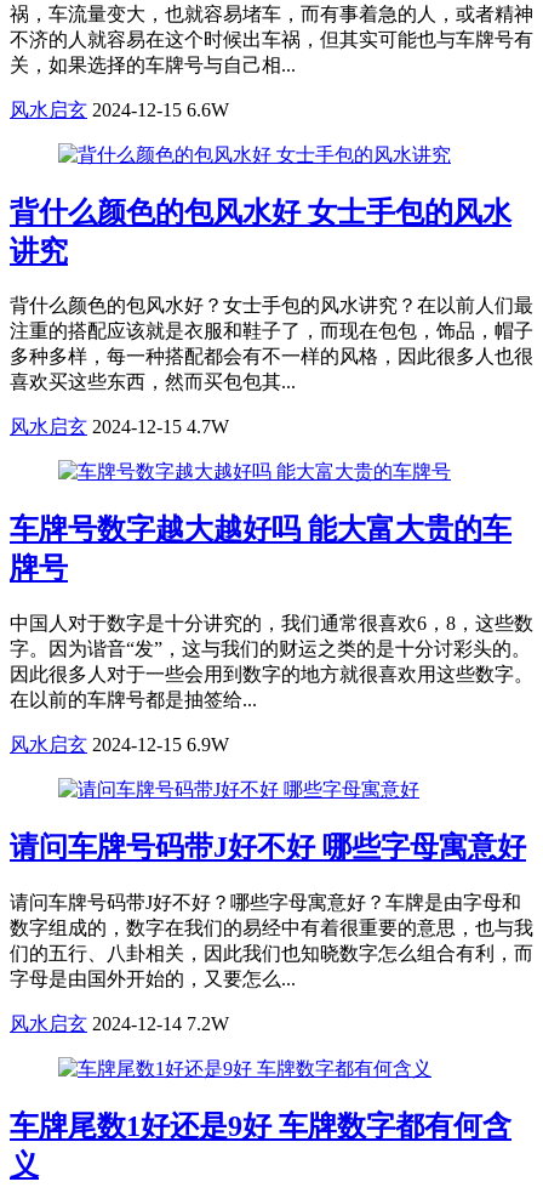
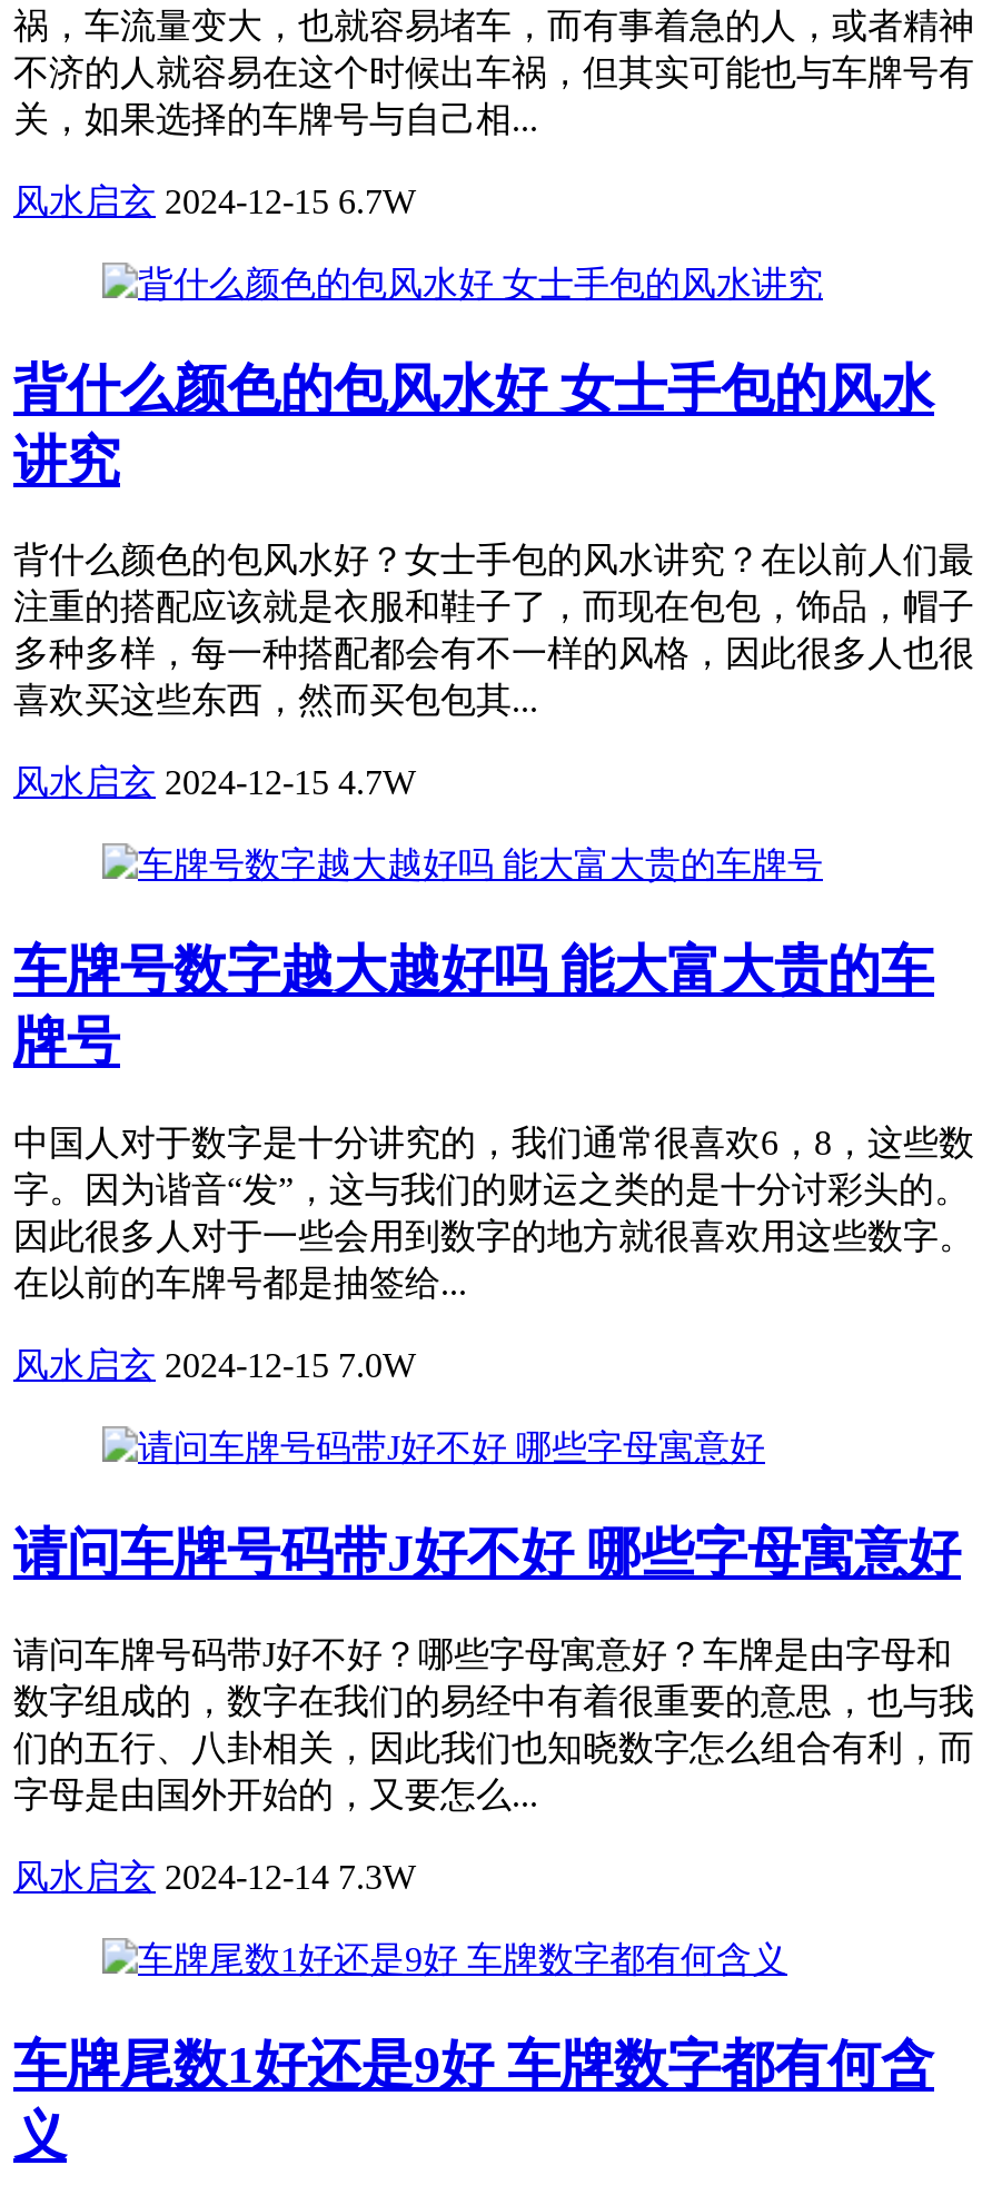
[10,99,229,120] 风水启玄 2024-12-15 6.6W -> [13,182,416,219] 风水启玄 2024-12-15 6.7W
[10,734,229,755] 风水启玄 2024-12-15 6.9W -> [13,1347,416,1384] 风水启玄 2024-12-15 7.0W
[10,1014,229,1034] 风水启玄 2024-12-14 7.2W -> [13,1858,416,1896] 风水启玄 2024-12-14 7.3W

